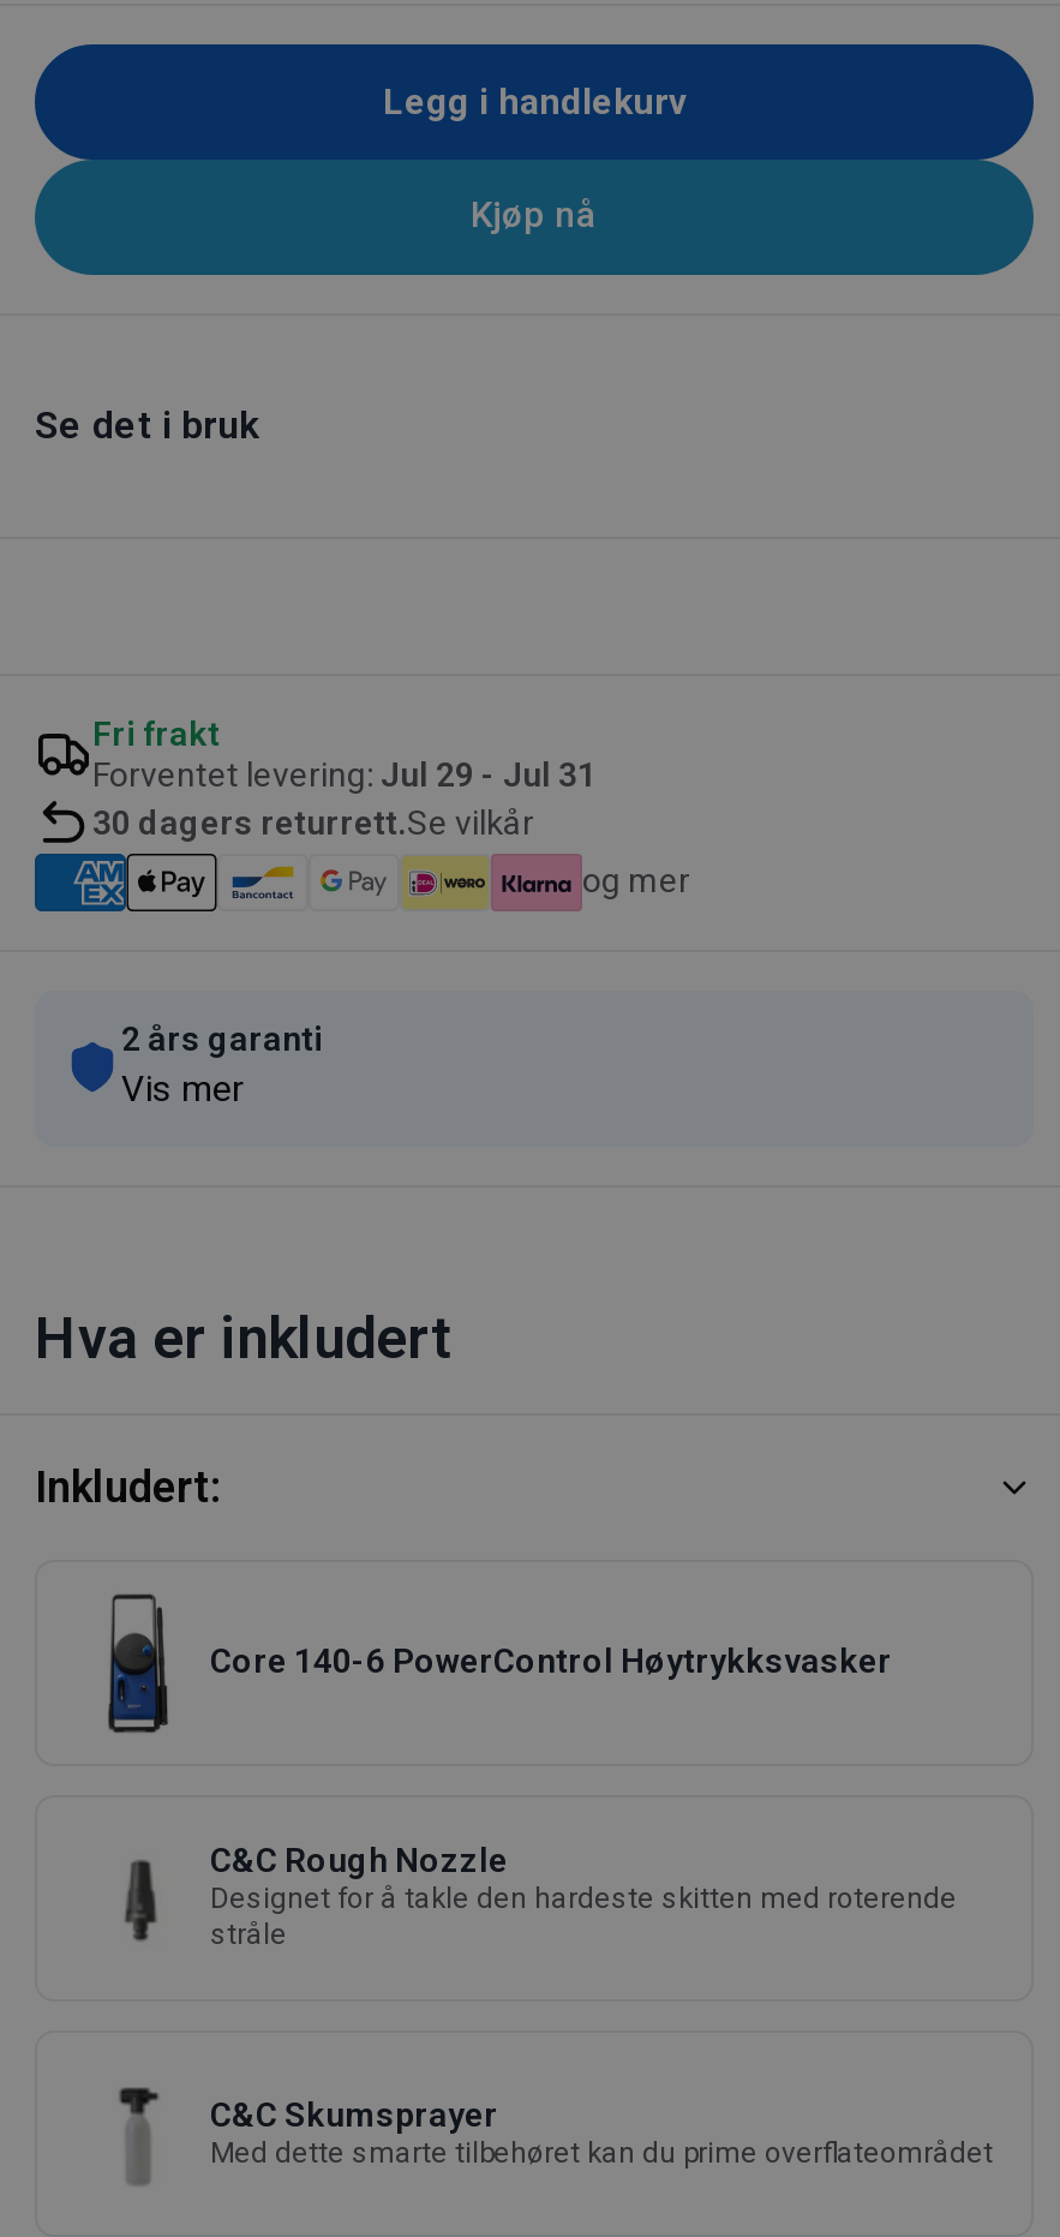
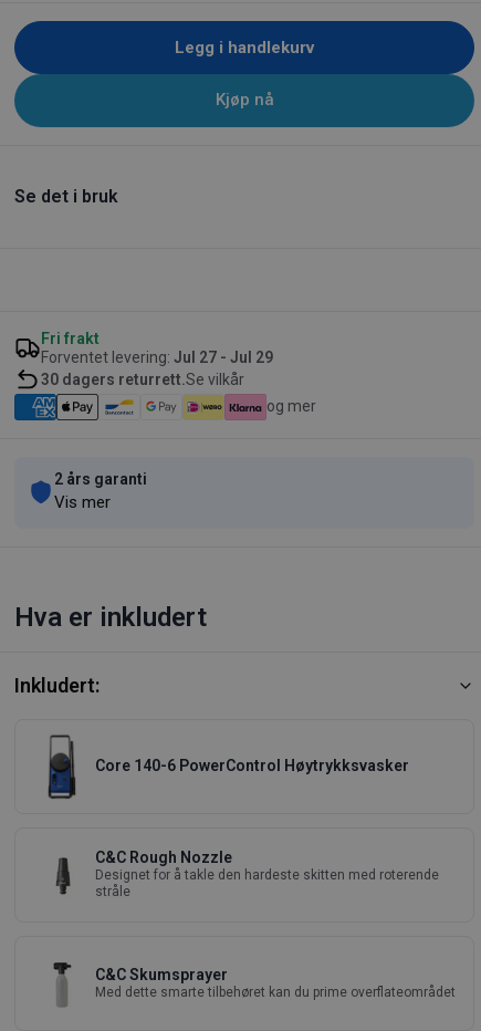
[92,755,597,794] Forventet levering: Jul 29 - Jul 31 -> [41,348,273,366] Forventet levering: Jul 27 - Jul 29

